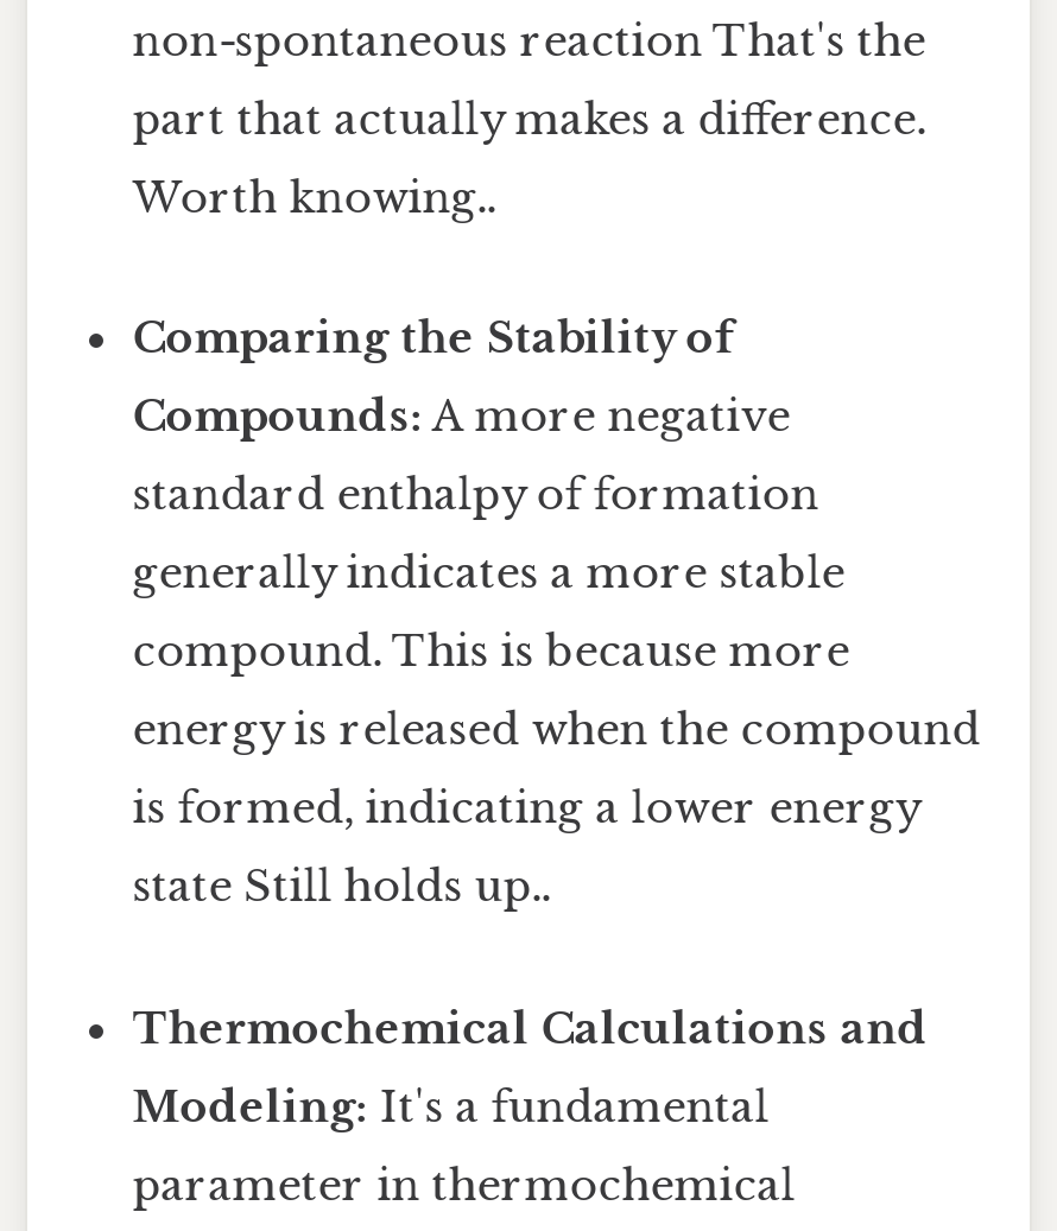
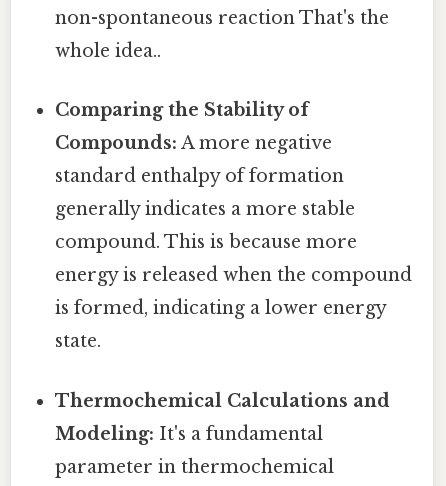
[132,94,926,225] part that actually makes a difference. | Worth knowing.. -> [55,40,161,62] whole idea..
[132,862,550,914] state Still holds up.. -> [55,330,101,352] state.

